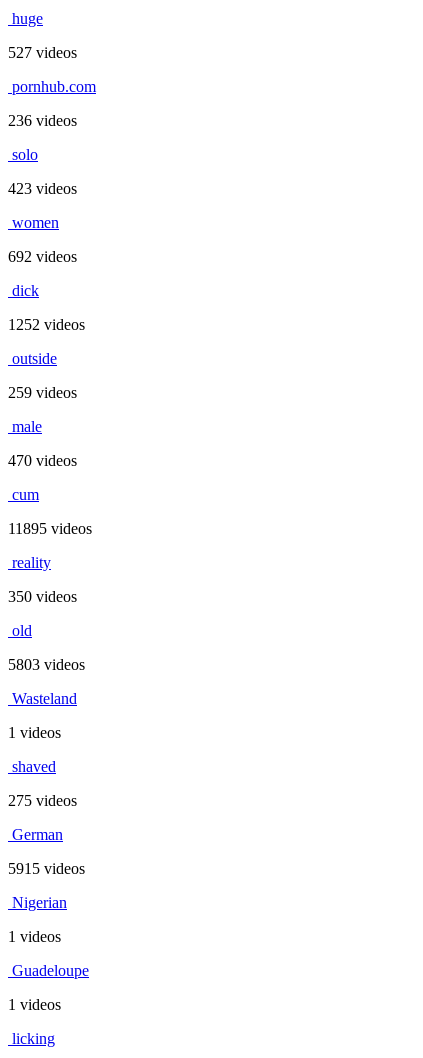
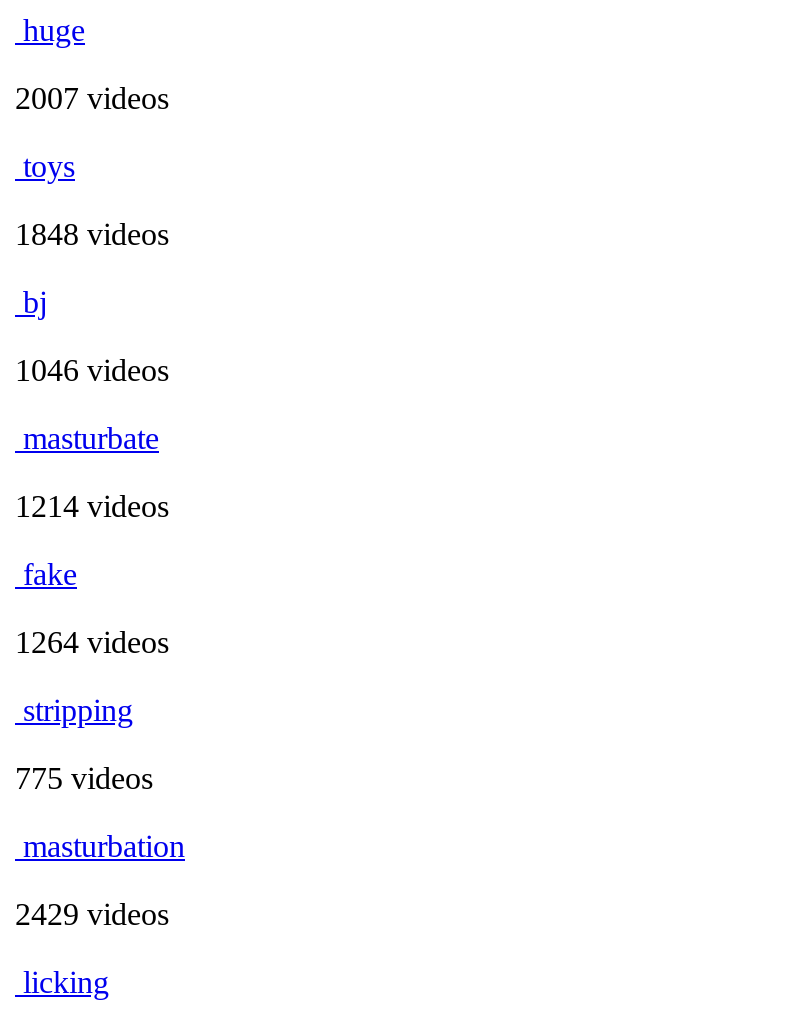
[8,44,96,1013] 527 videos | pornhub.com | 236 videos | solo | 423 videos | women | 692 videos | dick | 1252 videos | outside | 259 videos | male | 470 videos | cum | 11895 videos | reality | 350 videos | old | 5803 videos | Wasteland | 1 videos | shaved | 275 videos | German | 5915 videos | Nigerian | 1 videos | Guadeloupe | 1 videos -> [15,81,185,931] 2007 videos | toys | 1848 videos | bj | 1046 videos | masturbate | 1214 videos | fake | 1264 videos | stripping | 775 videos | masturbation | 2429 videos

